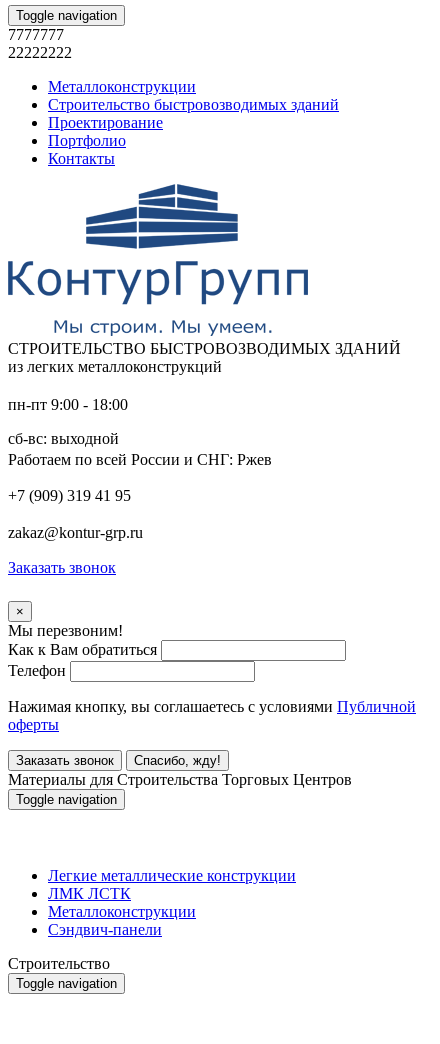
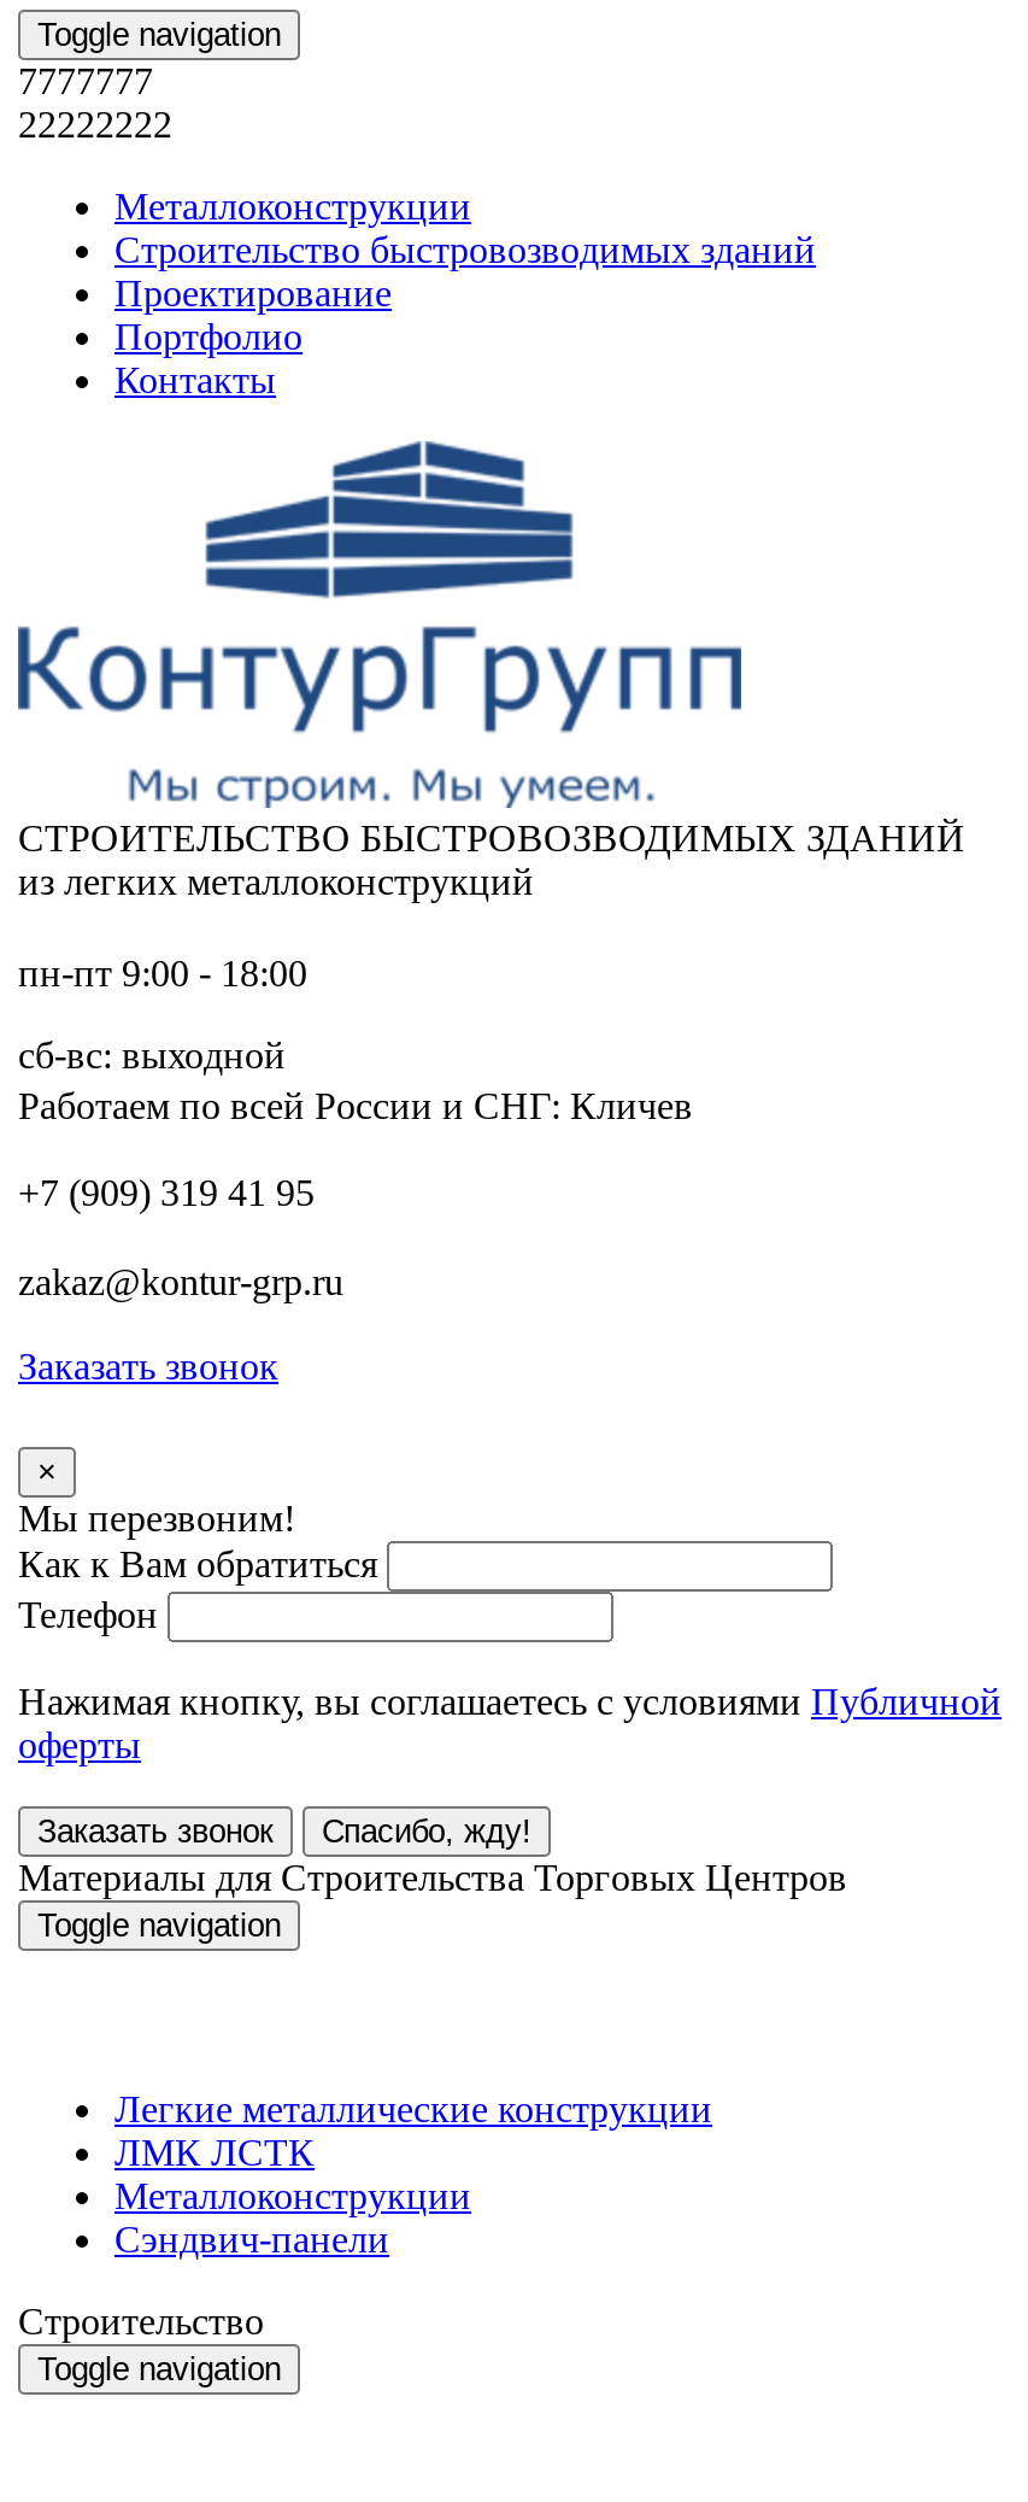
[8,451,272,468] Работаем по всей России и СНГ: Ржев -> [18,1085,693,1126] Работаем по всей России и СНГ: Кличев

